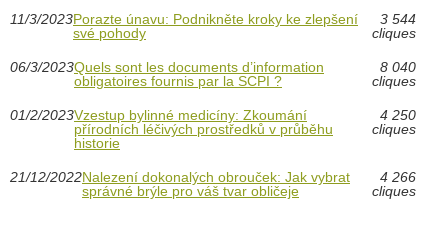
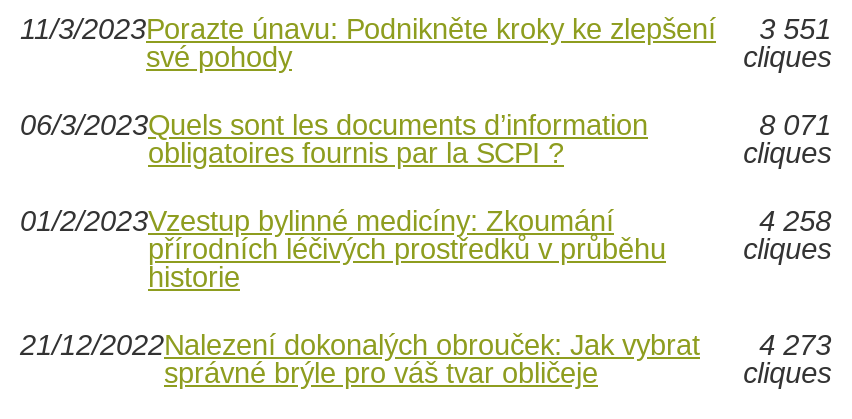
[10,11,416,27] 11/3/2023Porazte únavu: Podnikněte kroky ke zlepšení 3 544 -> [20,14,831,46] 11/3/2023Porazte únavu: Podnikněte kroky ke zlepšení 3 551
[380,59,416,75] 8 040 -> [759,110,831,142] 8 071
[380,107,416,123] 4 250 -> [759,206,831,238] 4 258
[10,169,416,185] 21/12/2022Nalezení dokonalých obrouček: Jak vybrat 4 266 -> [20,330,831,362] 21/12/2022Nalezení dokonalých obrouček: Jak vybrat 4 273

